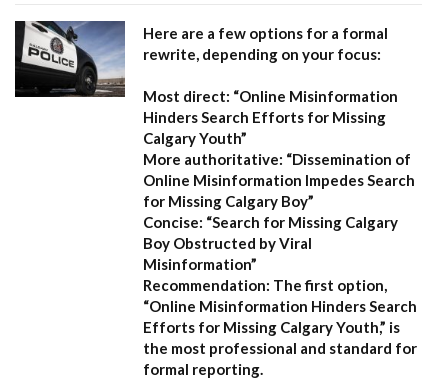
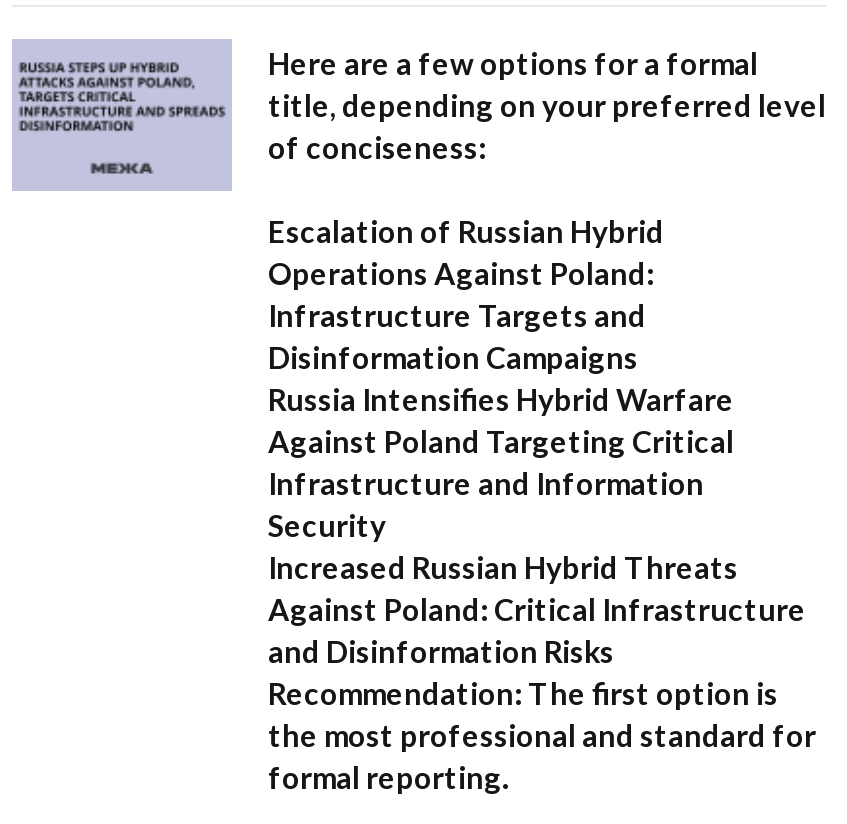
[14,20,381,98] [image] | rewrite, depending on your focus: -> [12,38,826,192] [image] | title, depending on your preferred level | of conciseness:
[143,87,417,336] Most direct: “Online Misinformation | Hinders Search Efforts for Missing | Calgary Youth” | More authoritative: “Dissemination of | Online Misinformation Impedes Search | for Missing Calgary Boy” | Concise: “Search for Missing Calgary | Boy Obstructed by Viral | Misinformation” | Recommendation: The first option, | “Online Misinformation Hinders Search | Efforts for Missing Calgary Youth,” is -> [268,212,806,710] Escalation of Russian Hybrid | Operations Against Poland: | Infrastructure Targets and | Disinformation Campaigns | Russia Intensifies Hybrid Warfare | Against Poland Targeting Critical | Infrastructure and Information | Security | Increased Russian Hybrid Threats | Against Poland: Critical Infrastructure | and Disinformation Risks | Recommendation: The first option is

